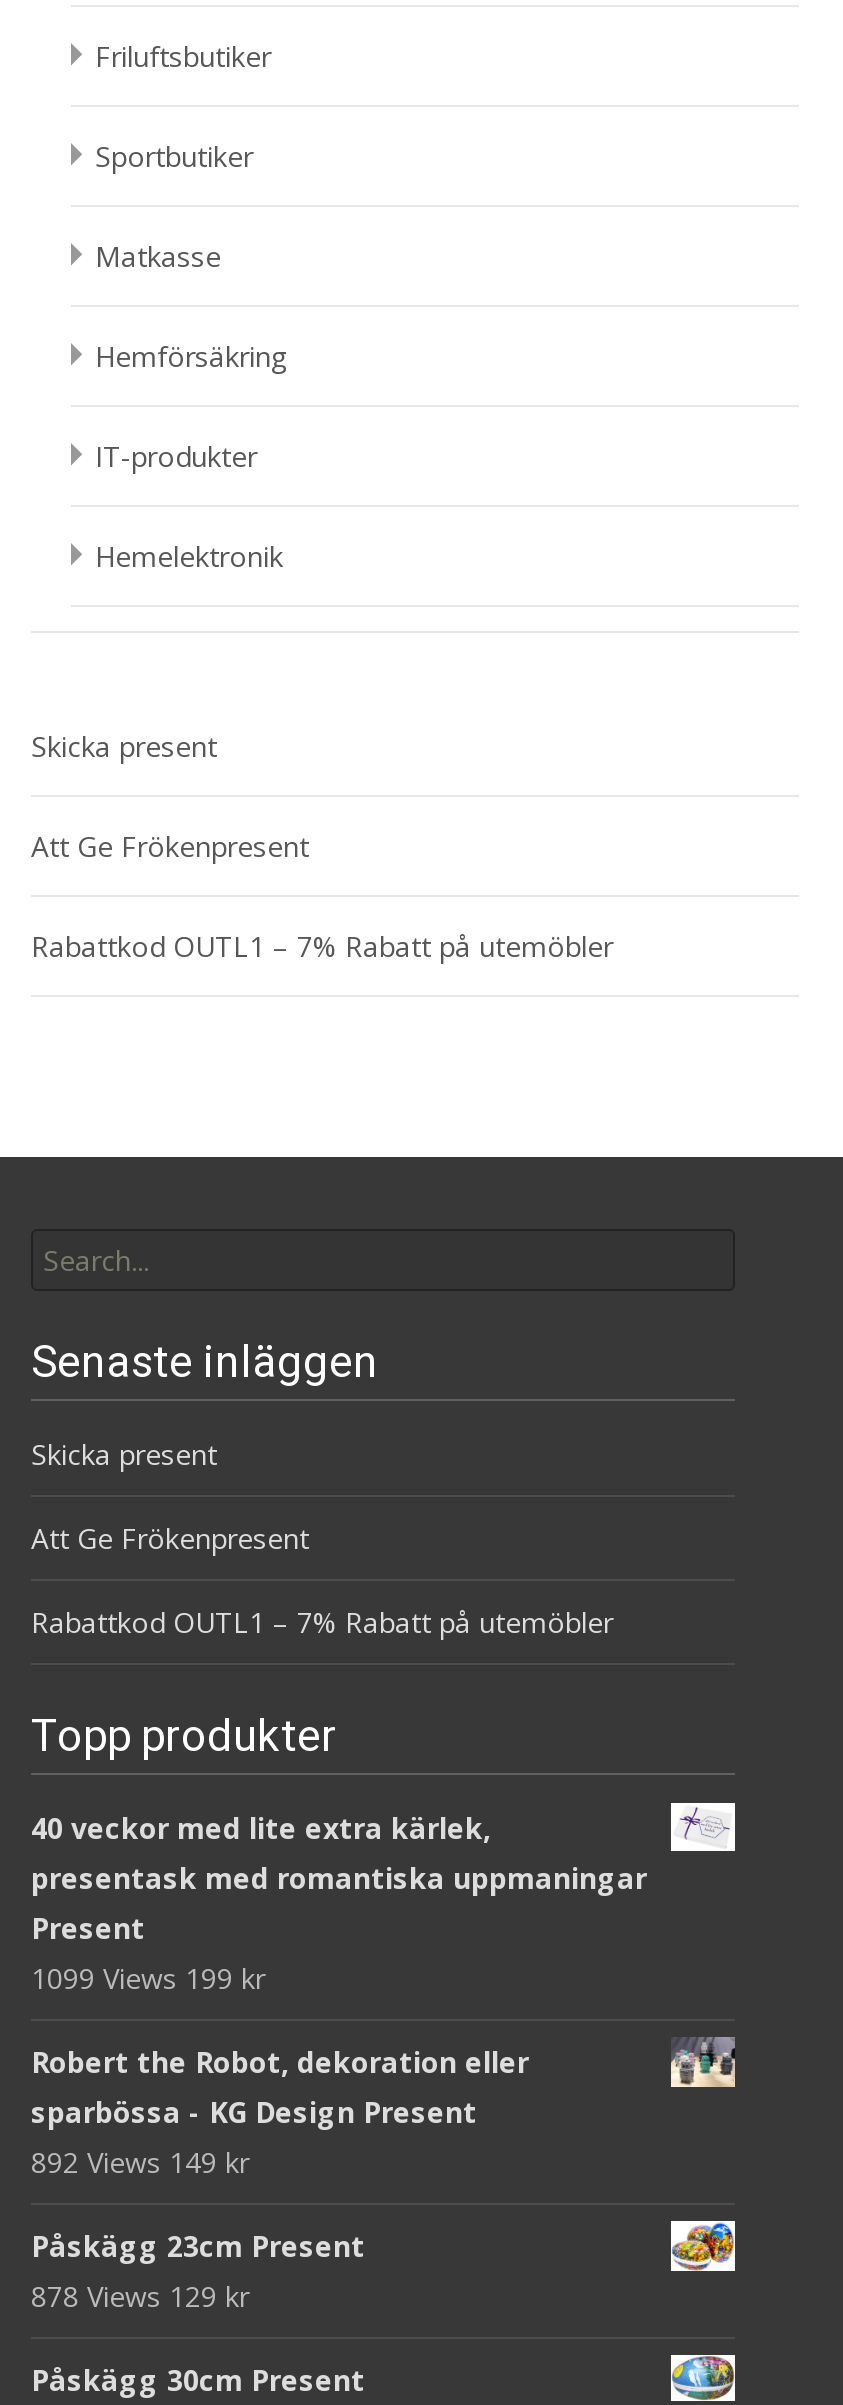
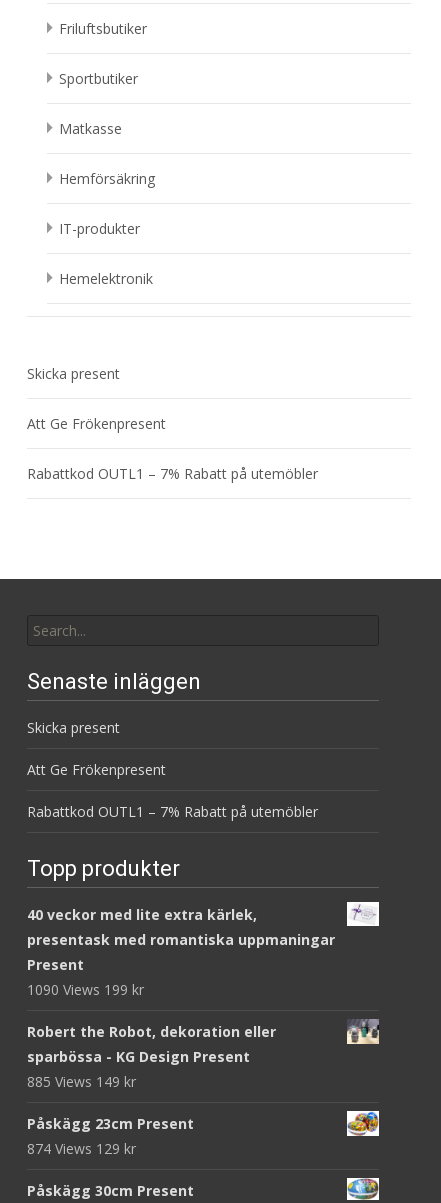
[31,1958,265,1996] 1099 Views 199 kr -> [27,980,144,999] 1090 Views 199 kr
[31,2142,249,2180] 892 Views 149 kr -> [27,1072,136,1091] 885 Views 149 kr
[31,2276,249,2314] 878 Views 129 kr -> [27,1139,136,1158] 874 Views 129 kr

